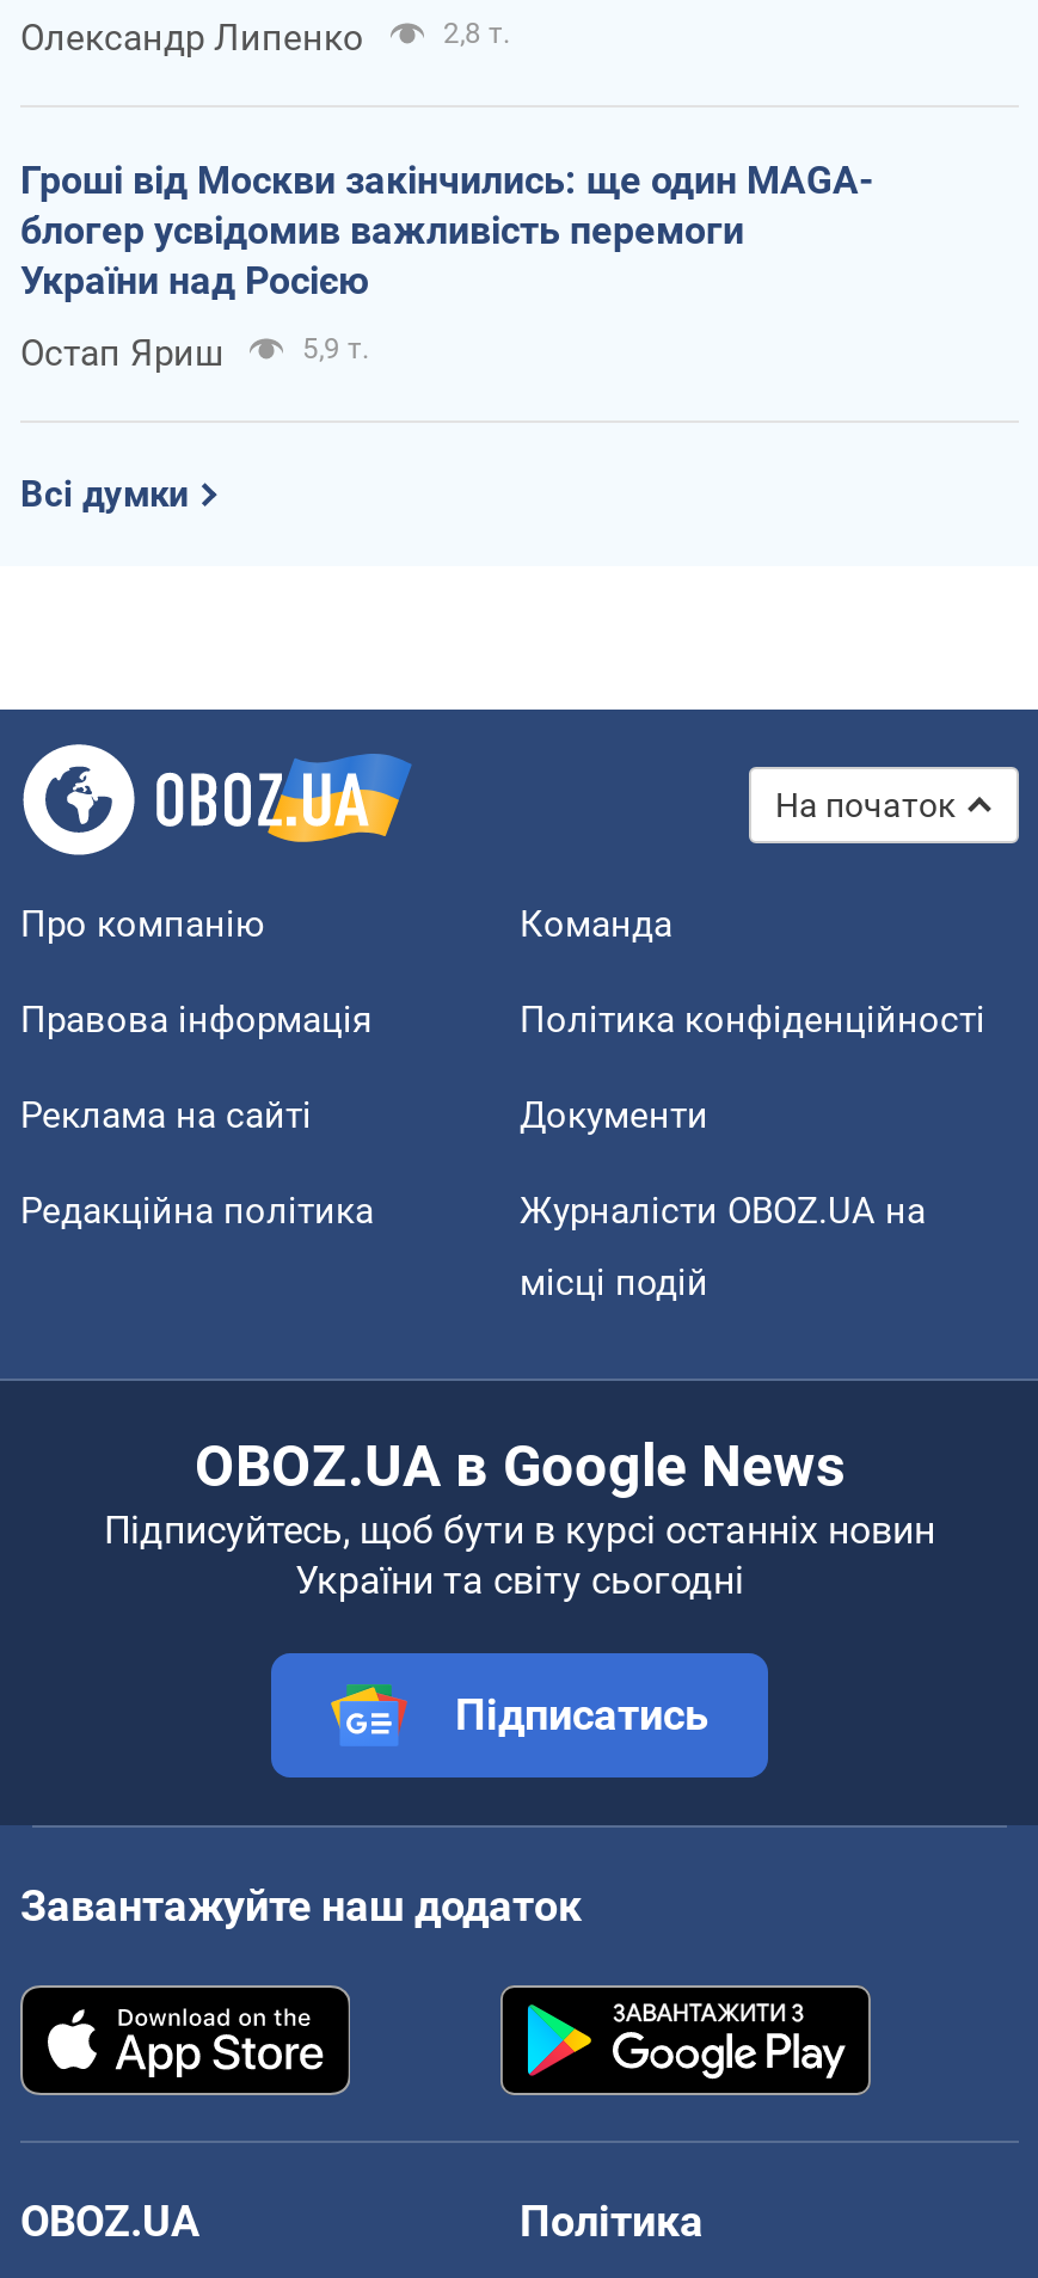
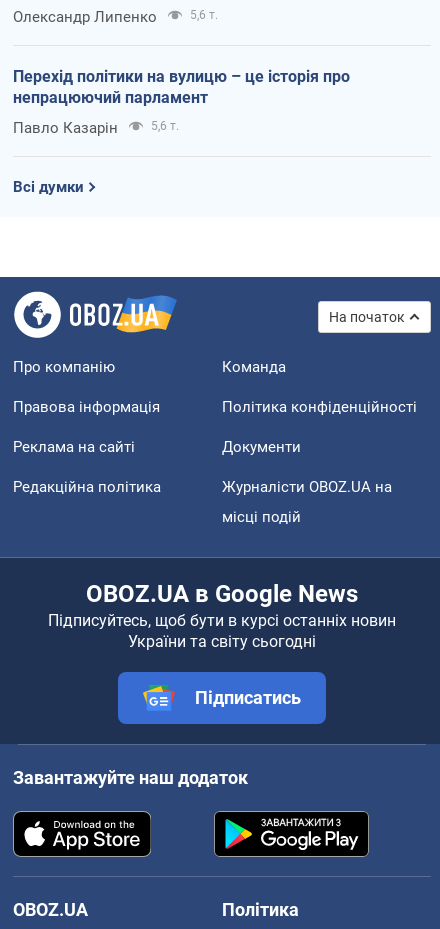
[443,16,510,49] 2,8 т. -> [190,8,218,22] 5,6 т.
[20,157,873,303] Гроші від Москви закінчились: ще один MAGA- | блогер усвідомив важливість перемоги | України над Росією -> [13,67,350,107] Перехід політики на вулицю – це історія про | непрацюючий парламент
[20,331,369,374] Остап Яриш | 5,9 т. -> [13,119,179,137] Павло Казарін | 5,6 т.

